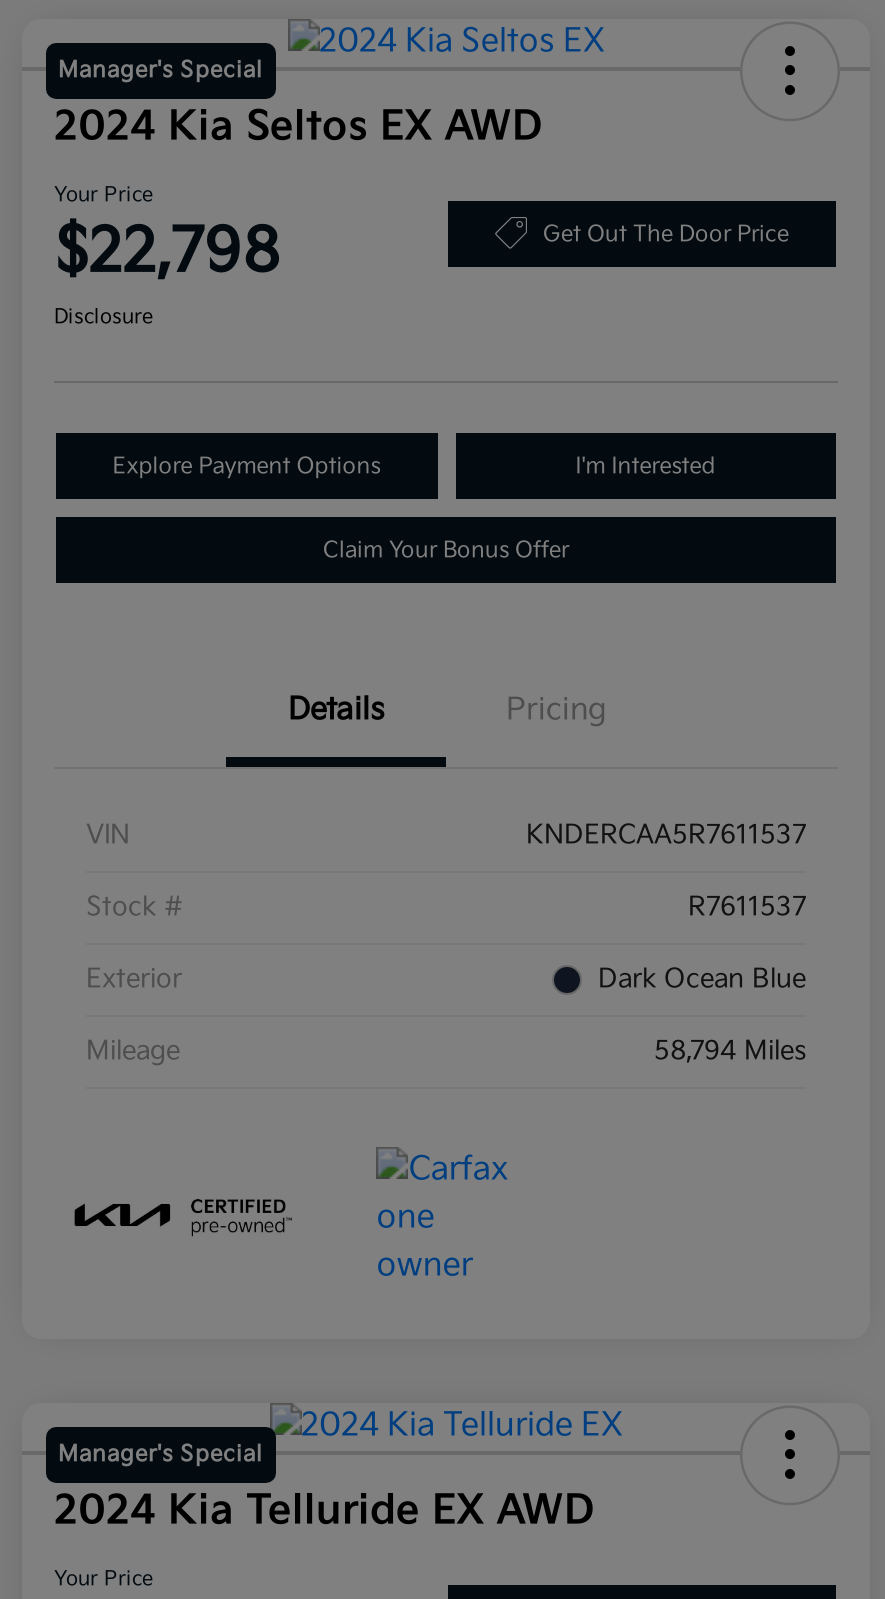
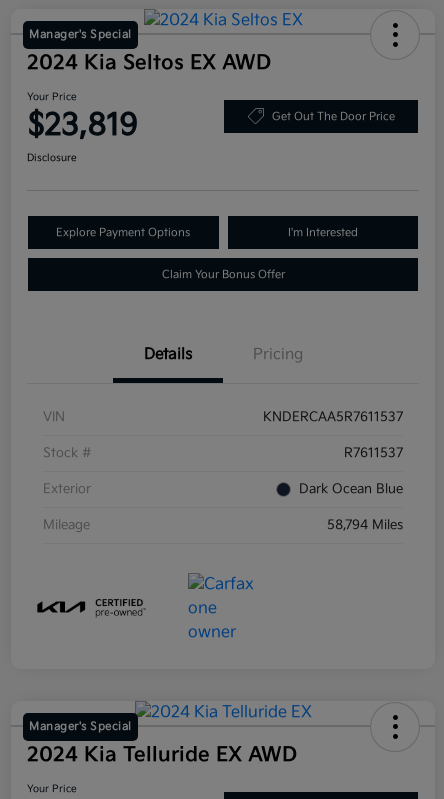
[54,217,280,289] $22,798 -> [27,108,138,144] $23,819

